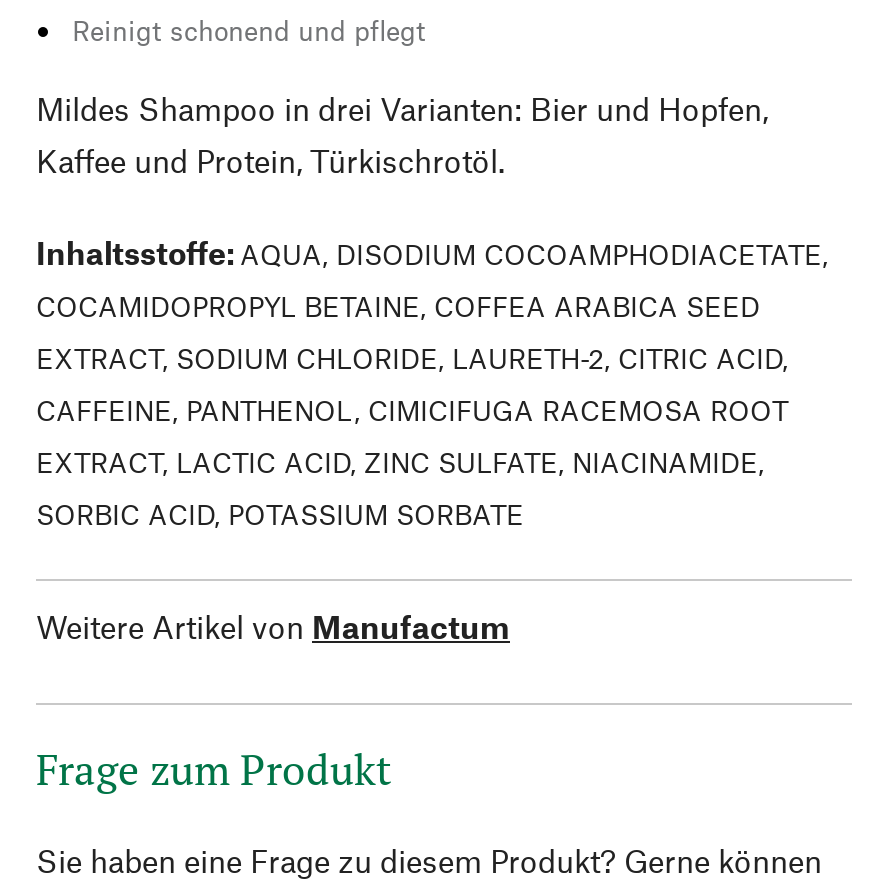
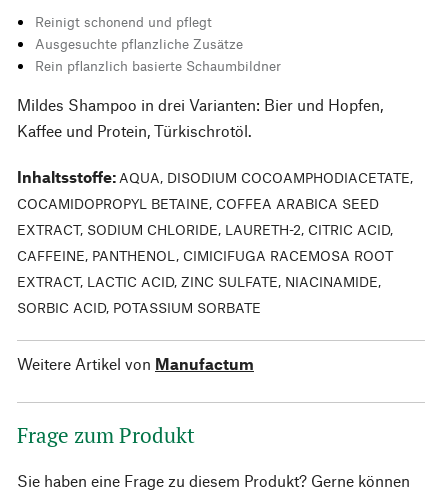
none -> [35,35,281,74] Ausgesuchte pflanzliche Zusätze | Rein pflanzlich basierte Schaumbildner

